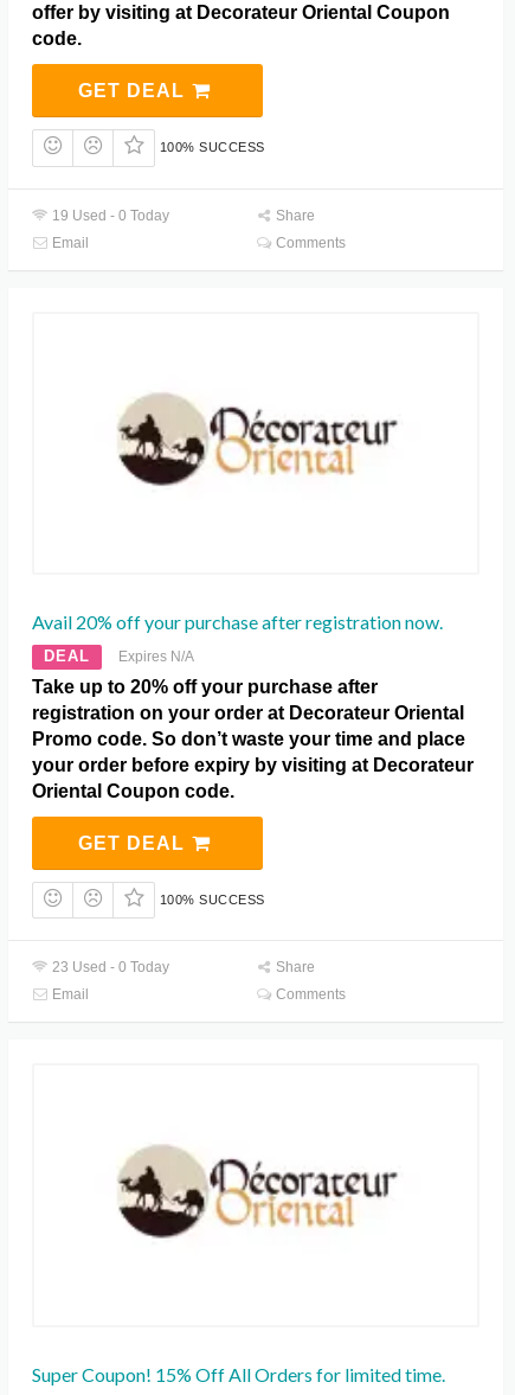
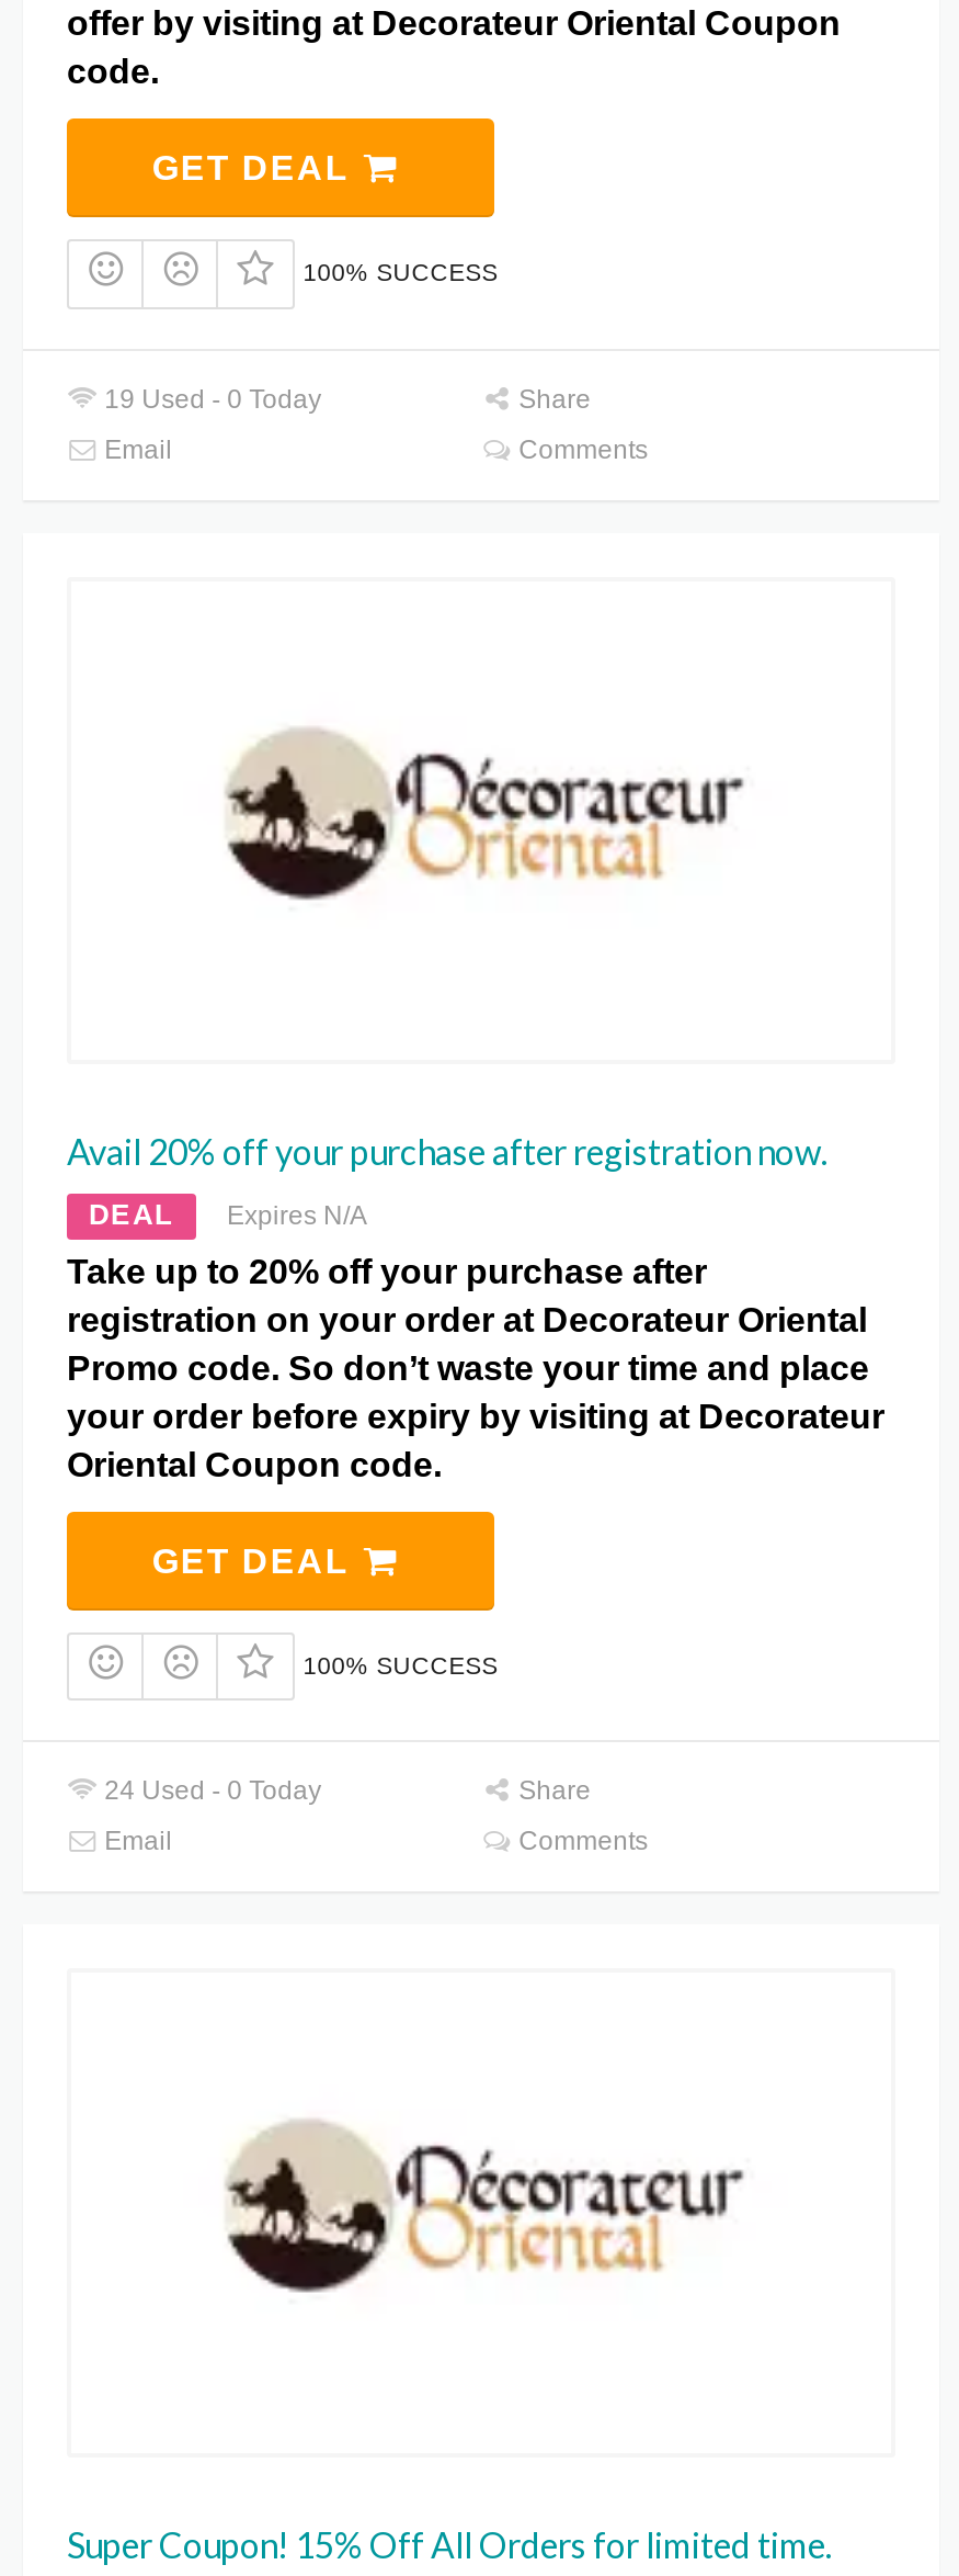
[49,959,170,976] 23 Used - 0 Today -> [98,1776,322,1807] 24 Used - 0 Today

